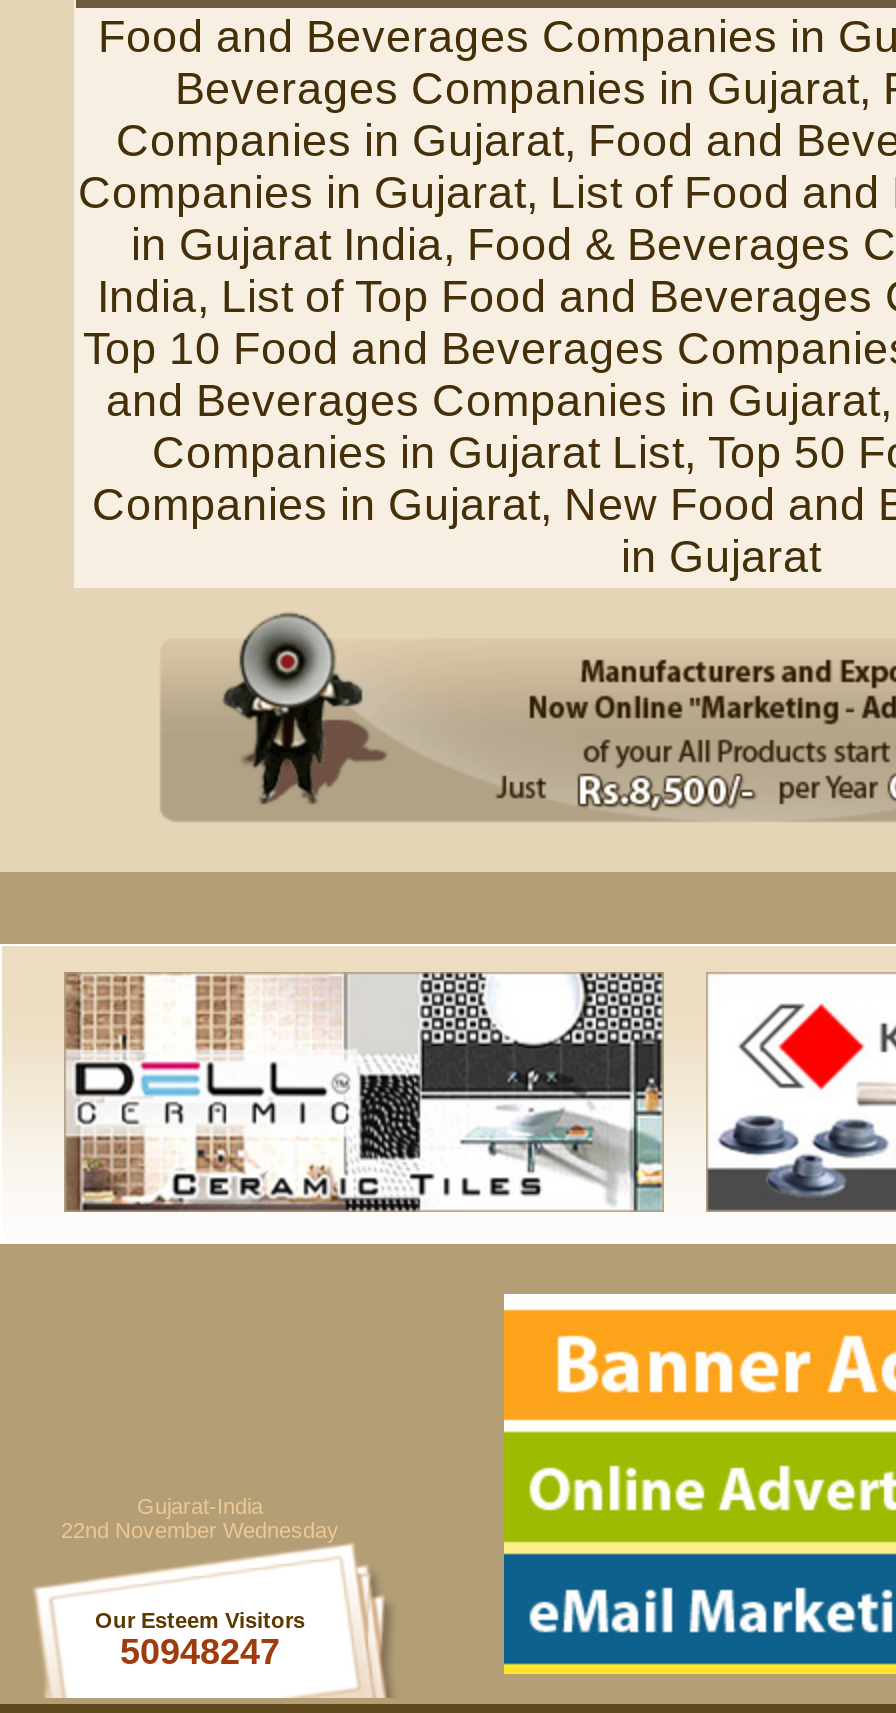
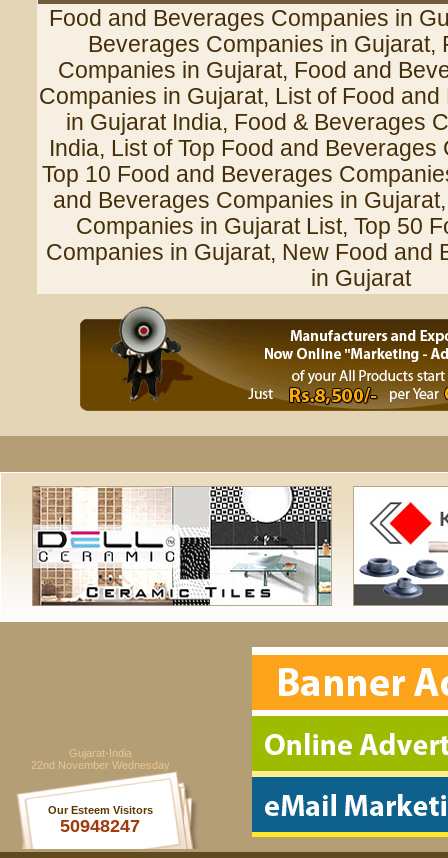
[160,638,890,822] [image] -> [79,318,445,412] [image]

